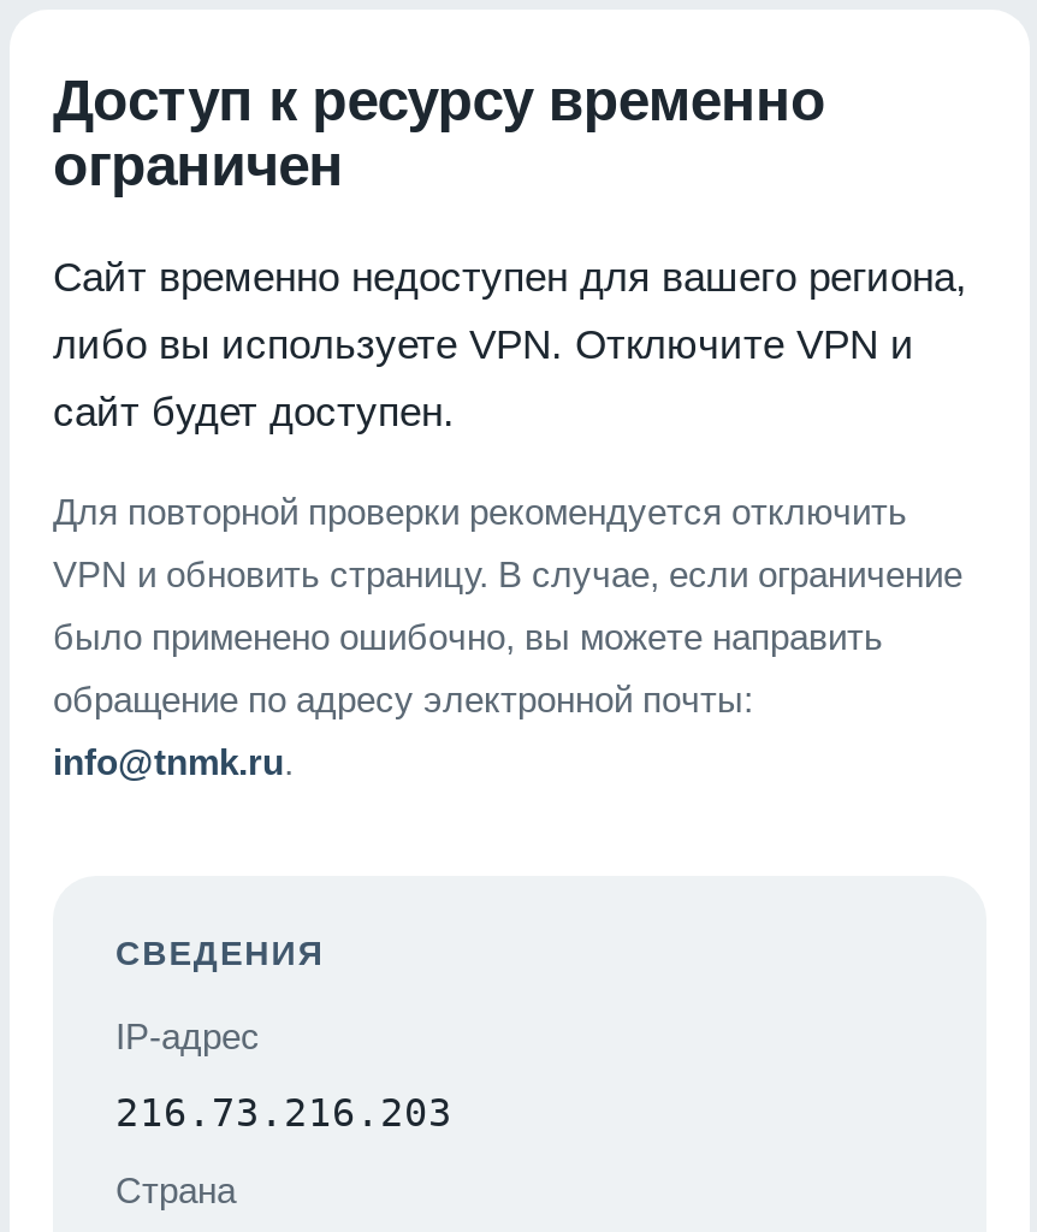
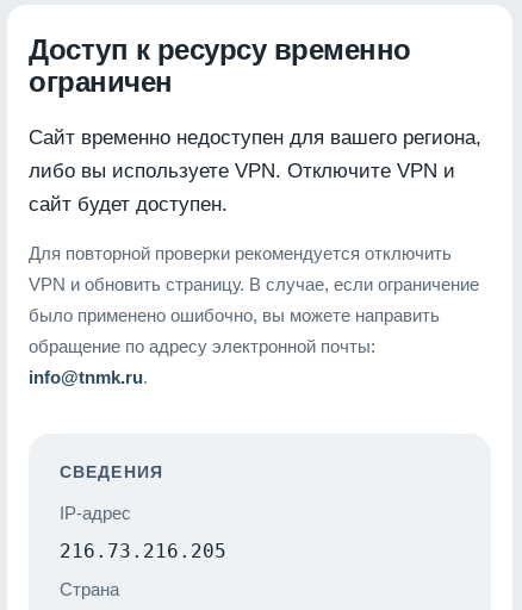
[115,1089,452,1135] 216.73.216.203 -> [60,539,226,562] 216.73.216.205

